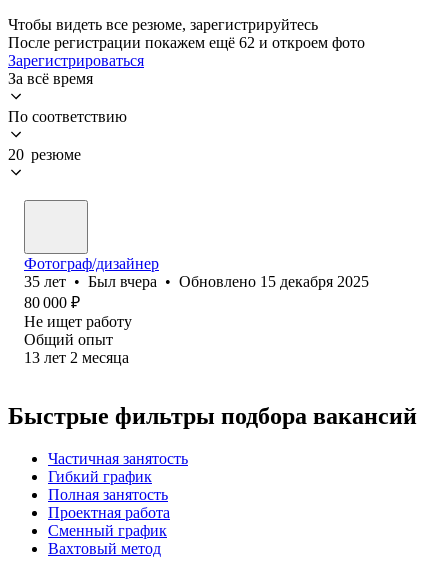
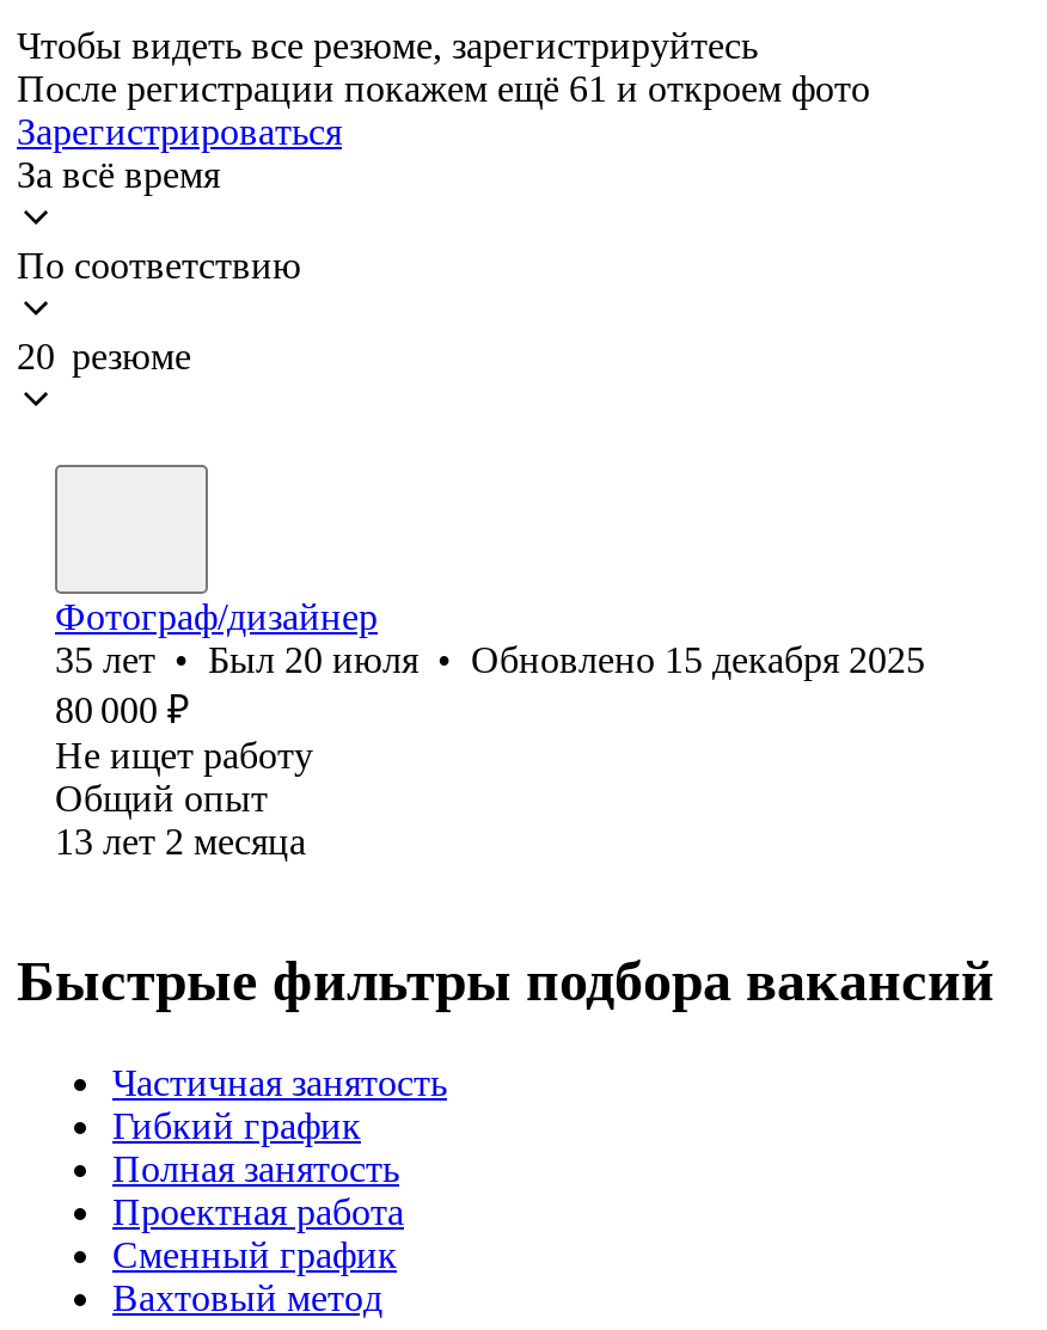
[8,34,365,51] После регистрации покажем ещё 62 и откроем фото -> [17,68,870,109] После регистрации покажем ещё 61 и откроем фото
[24,273,369,290] 35 лет • Был вчера • Обновлено 15 декабря 2025 -> [55,639,925,680] 35 лет • Был 20 июля • Обновлено 15 декабря 2025

